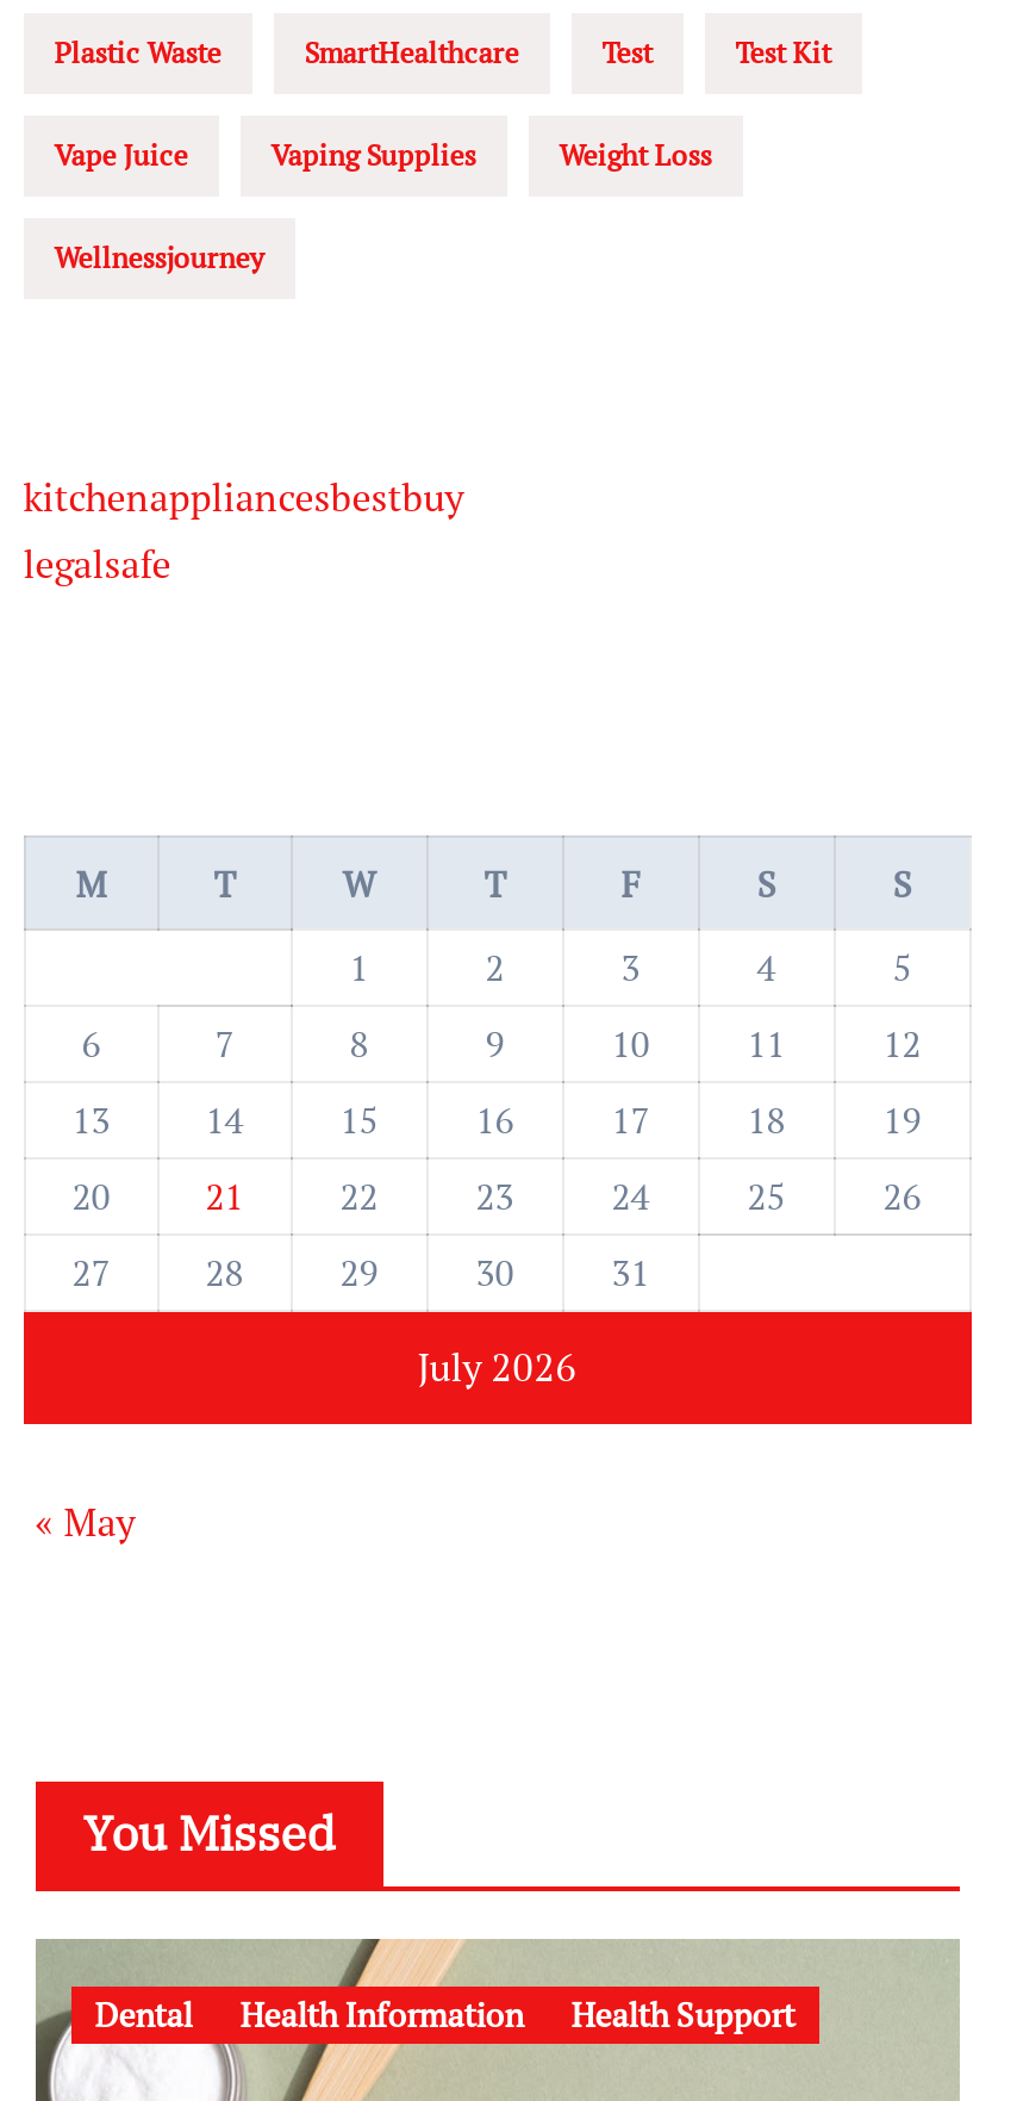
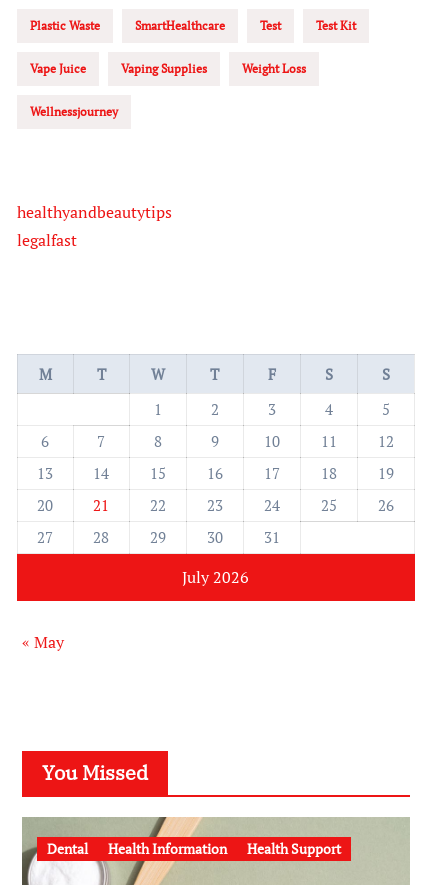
[23,470,464,589] kitchenappliancesbestbuy | legalsafe -> [17,201,172,251] healthyandbeautytips | legalfast

